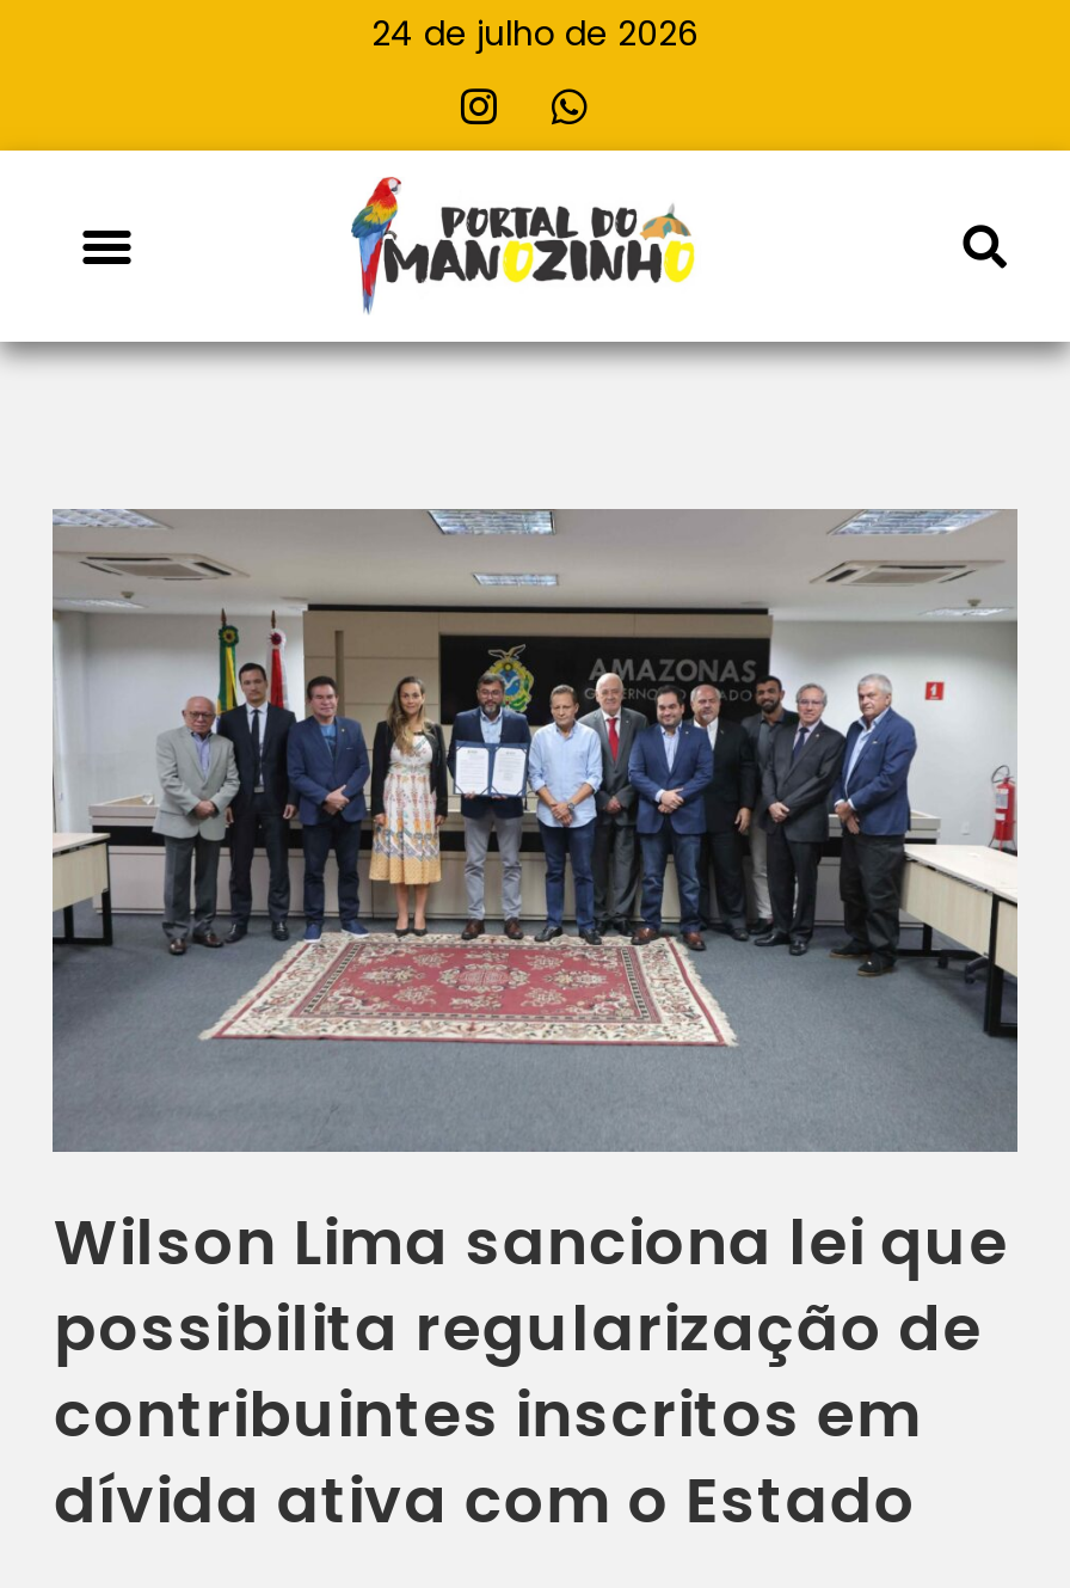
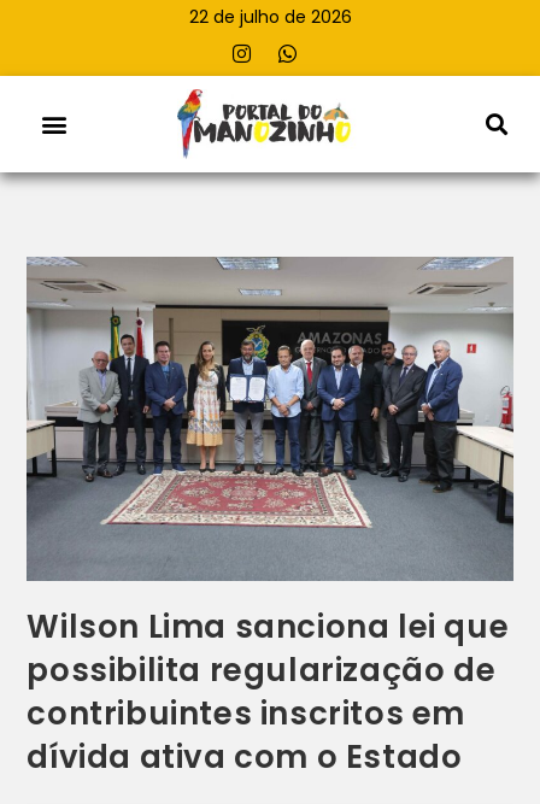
[371,10,699,57] 24 de julho de 2026 -> [189,5,351,29] 22 de julho de 2026

